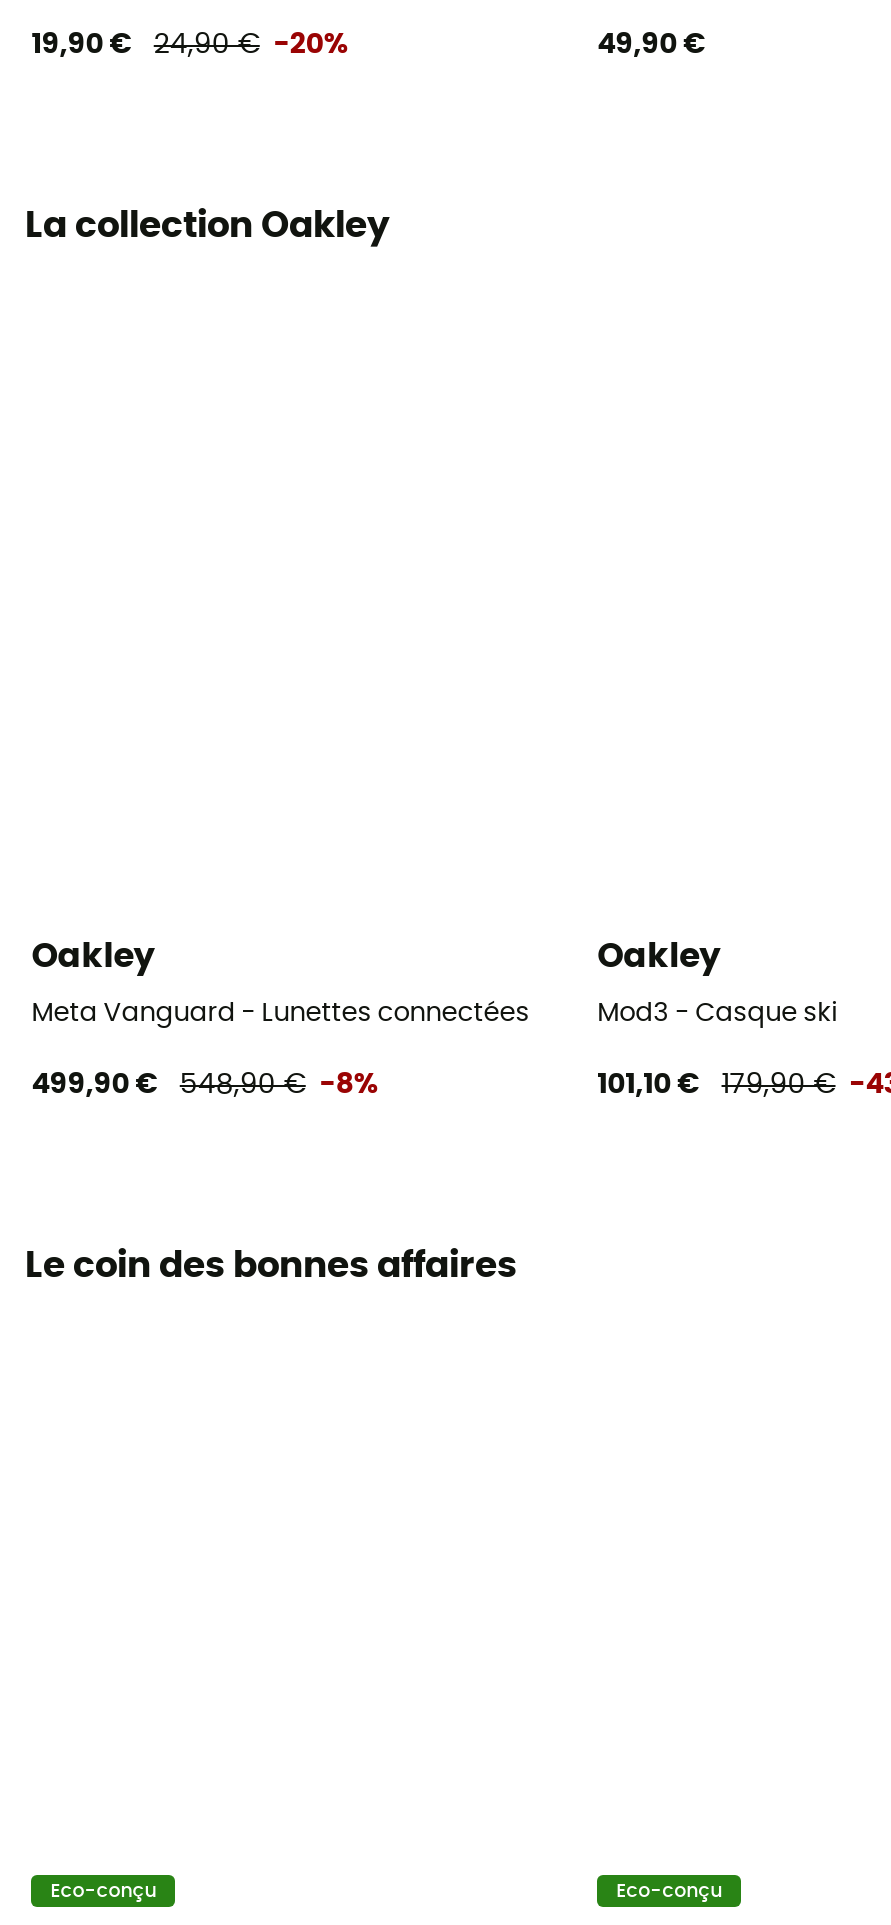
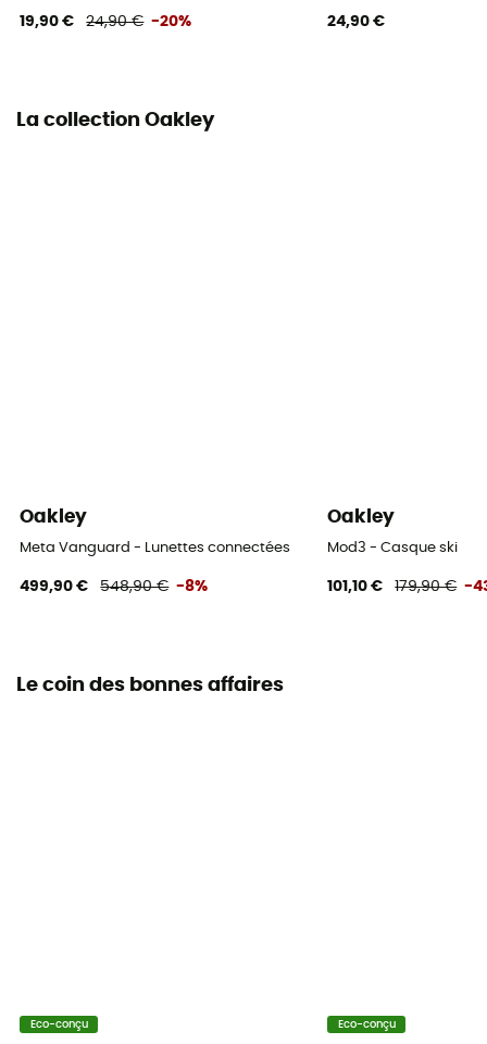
[597,31,705,59] 49,90 € -> [327,14,385,30] 24,90 €

